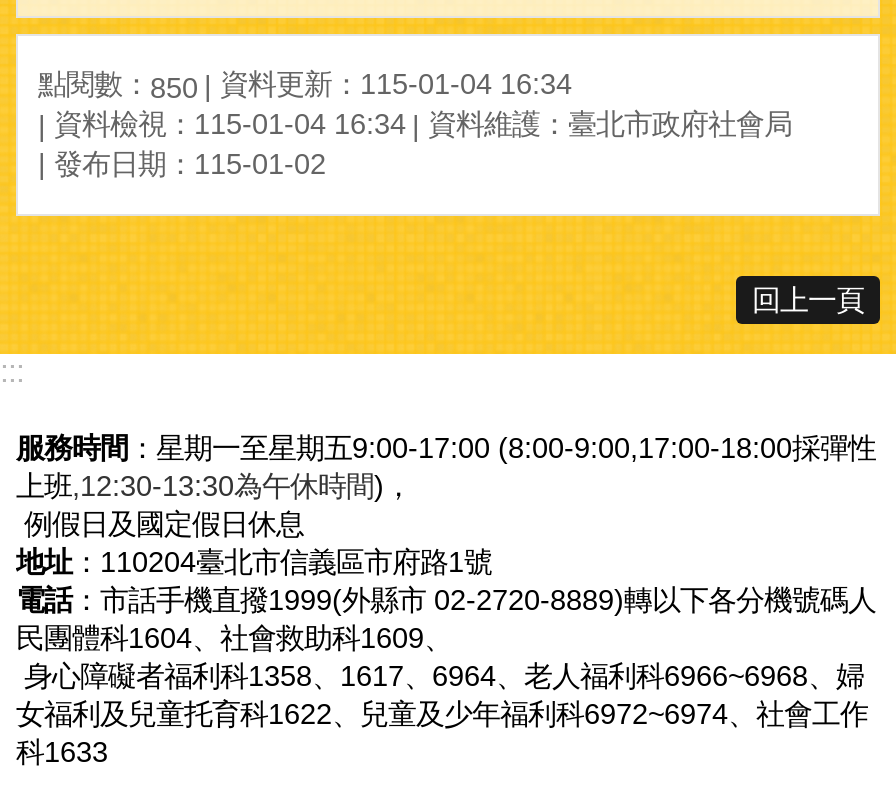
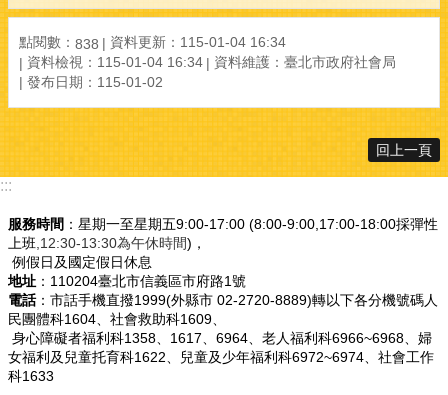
[38,69,572,103] 點閱數：850 資料更新：115-01-04 16:34 -> [19,34,286,52] 點閱數：838 資料更新：115-01-04 16:34

